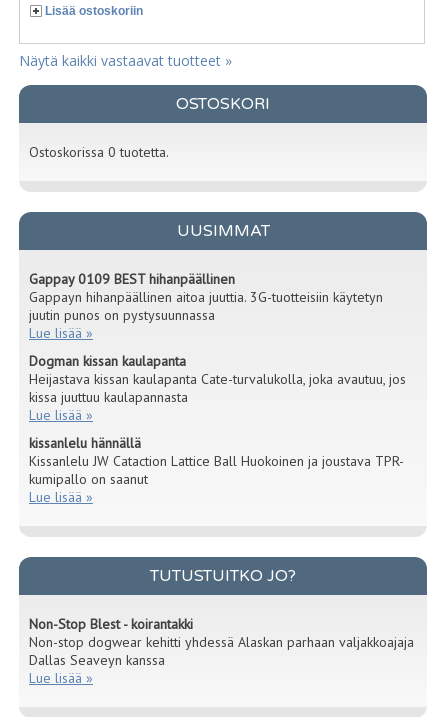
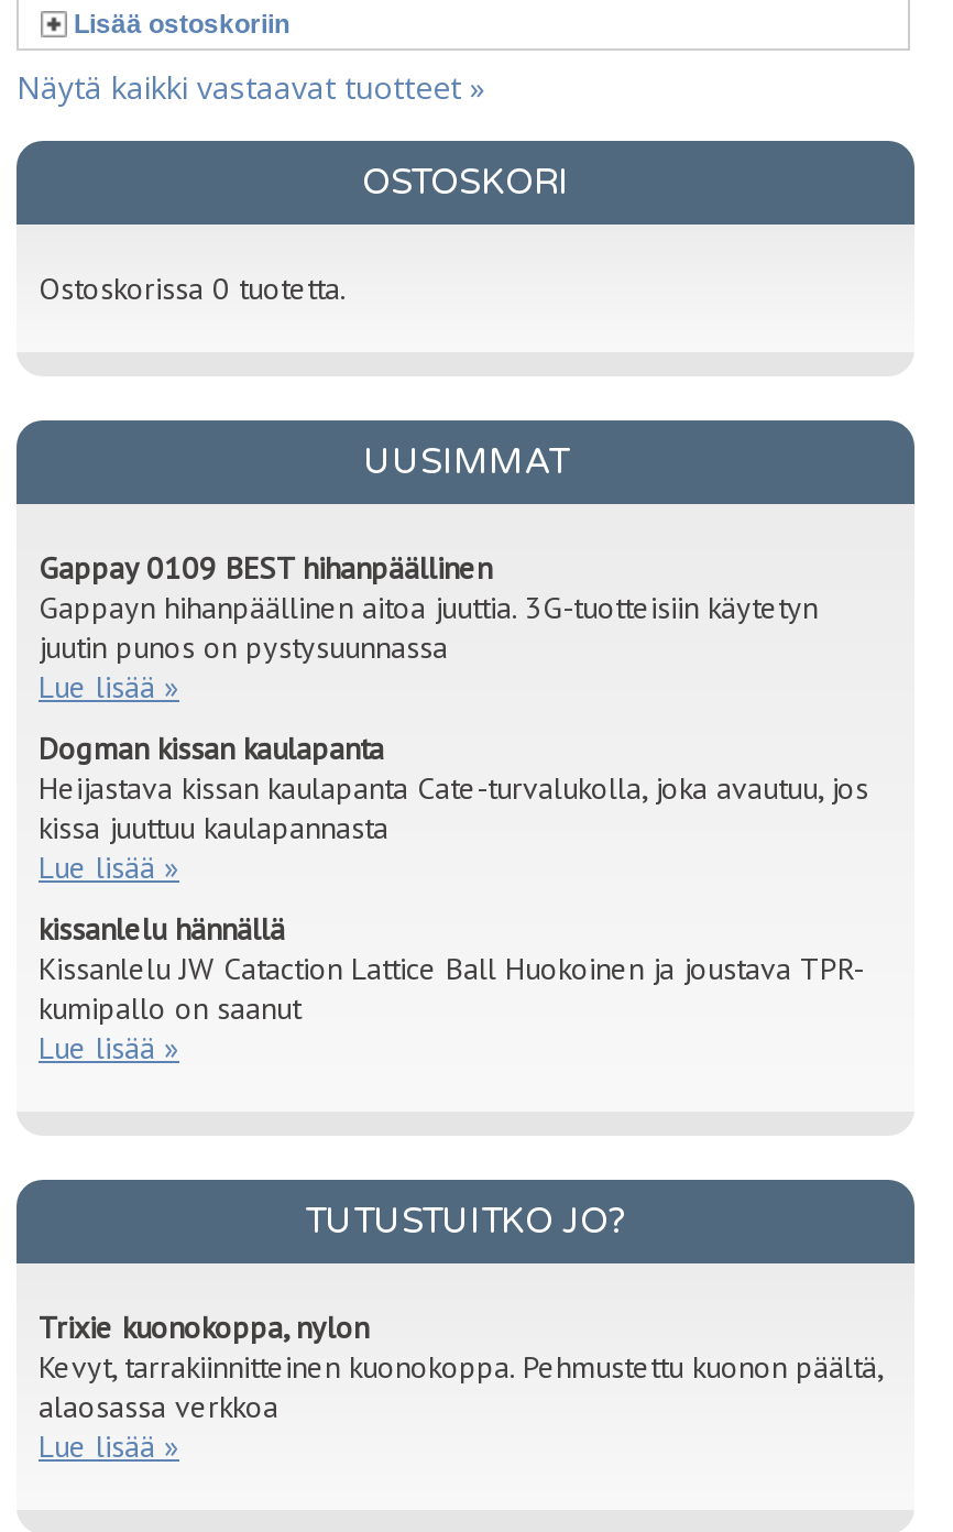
[29,615,414,669] Non-Stop Blest - koirantakki | Non-stop dogwear kehitti yhdessä Alaskan parhaan valjakkoajaja | Dallas Seaveyn kanssa -> [39,1307,881,1425] Trixie kuonokoppa, nylon | Kevyt, tarrakiinnitteinen kuonokoppa. Pehmustettu kuonon päältä, | alaosassa verkkoa

